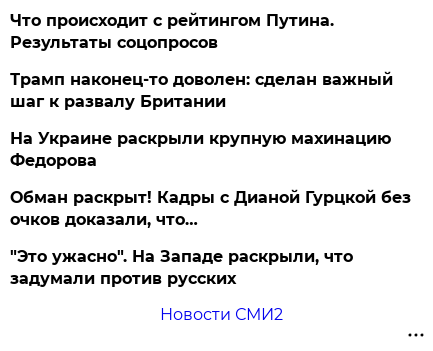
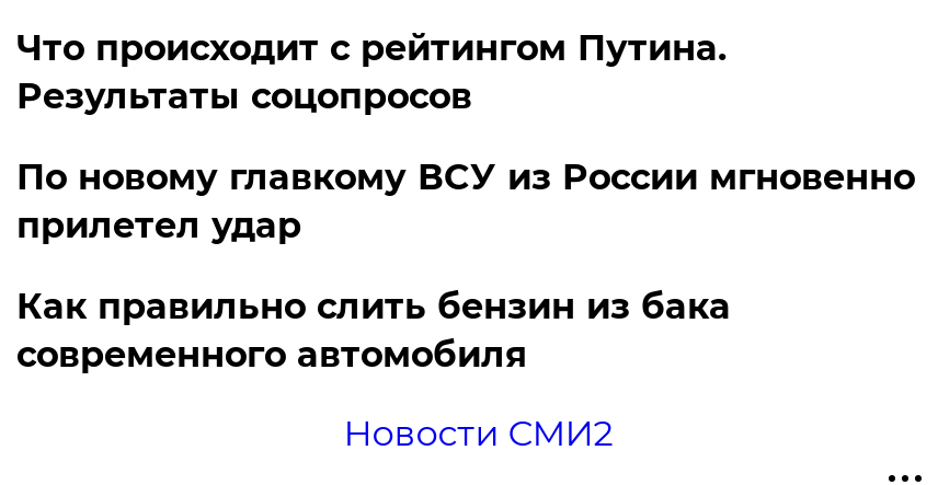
[10,70,411,288] Трамп наконец-то доволен: сделан важный | шаг к развалу Британии | На Украине раскрыли крупную махинацию | Федорова | Обман раскрыт! Кадры с Дианой Гурцкой без | очков доказали, что… | "Это ужасно". На Западе раскрыли, что | задумали против русских -> [16,156,915,375] По новому главкому ВСУ из России мгновенно | прилетел удар | Как правильно слить бензин из бака | современного автомобиля

